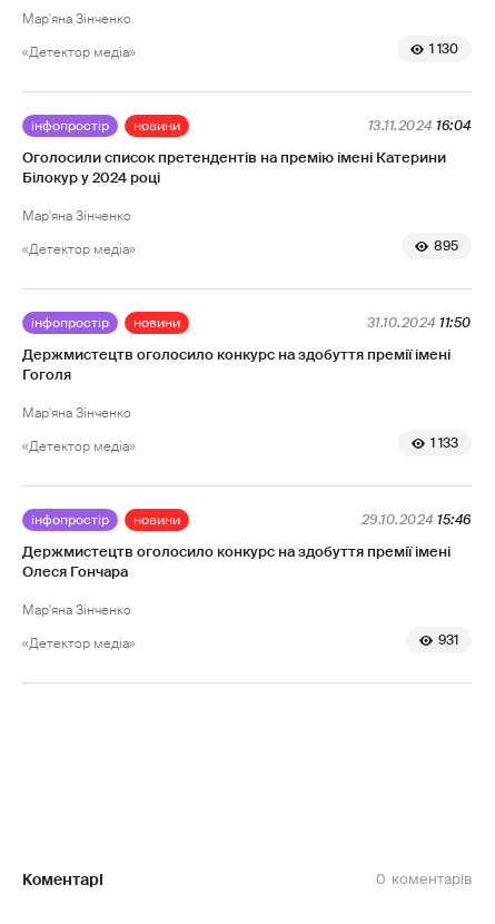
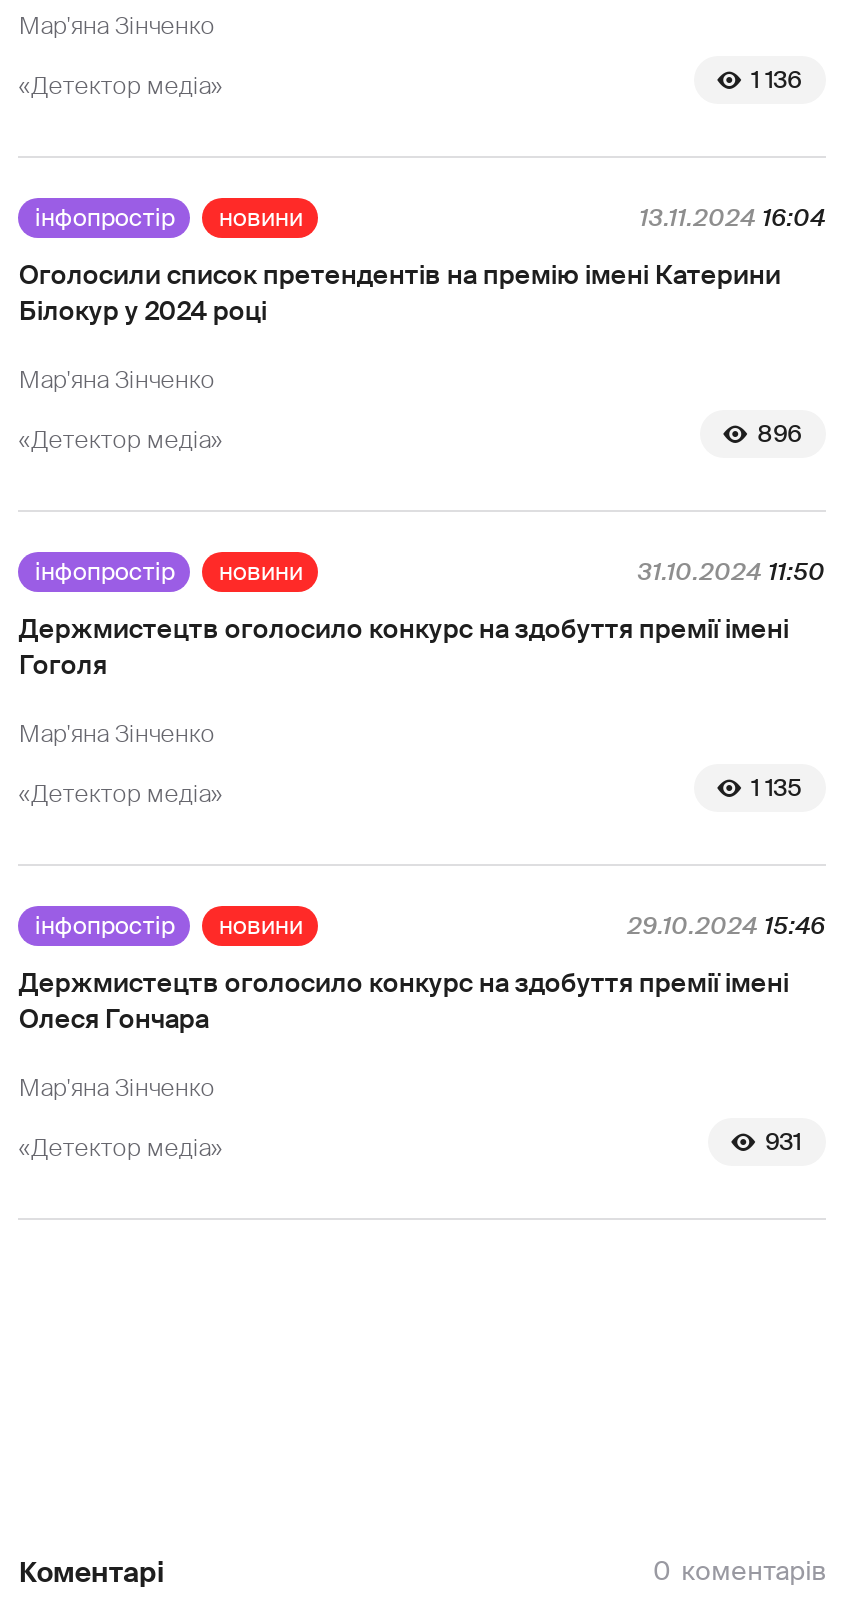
[429,41,458,58] 1 130 -> [751,65,801,97] 1 136
[433,238,458,255] 895 -> [757,419,801,451] 896
[430,435,458,452] 1 133 -> [751,773,801,805] 1 135

